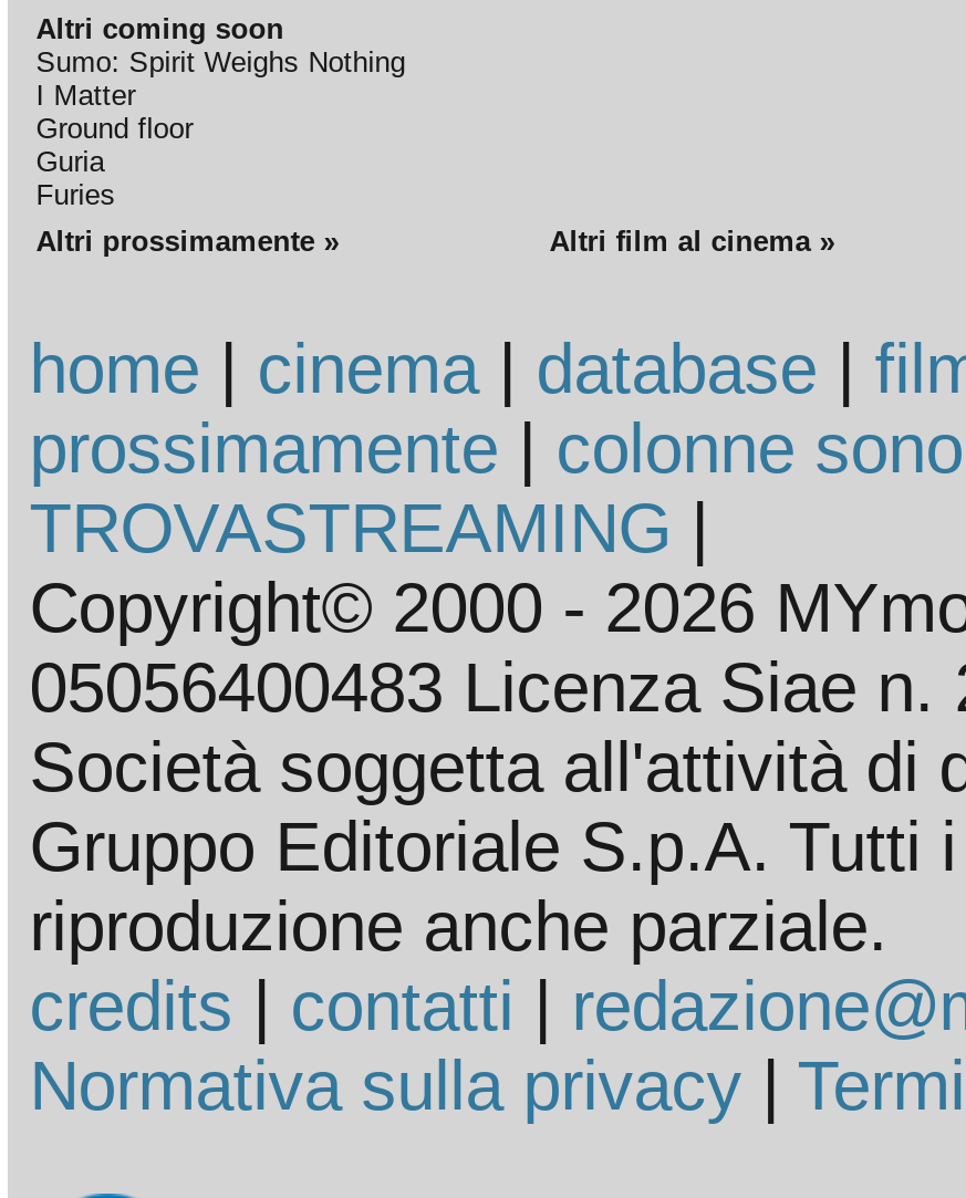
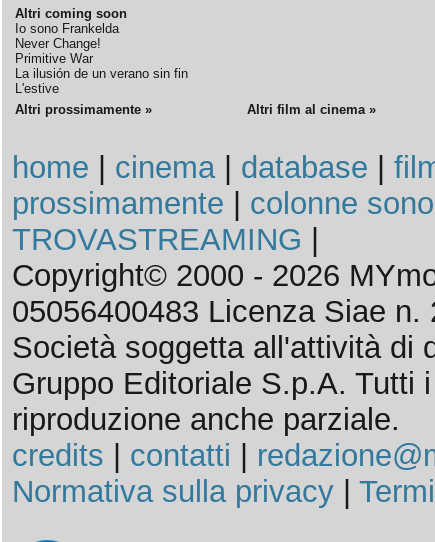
[36,45,405,211] Sumo: Spirit Weighs Nothing | I Matter | Ground floor | Guria | Furies -> [15,21,188,96] Io sono Frankelda | Never Change! | Primitive War | La ilusión de un verano sin fin | L'estive

